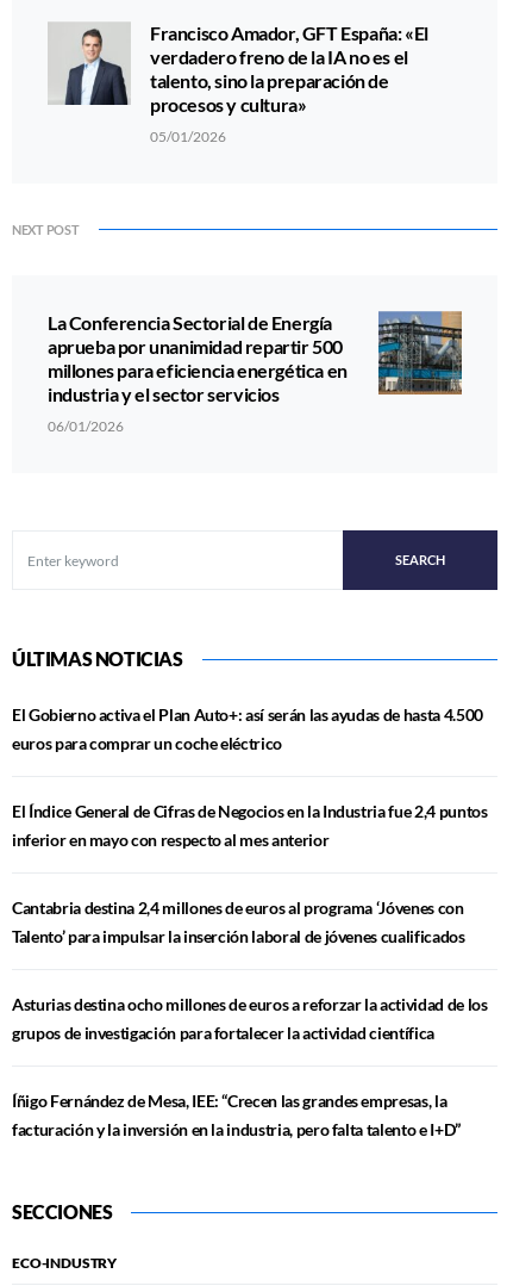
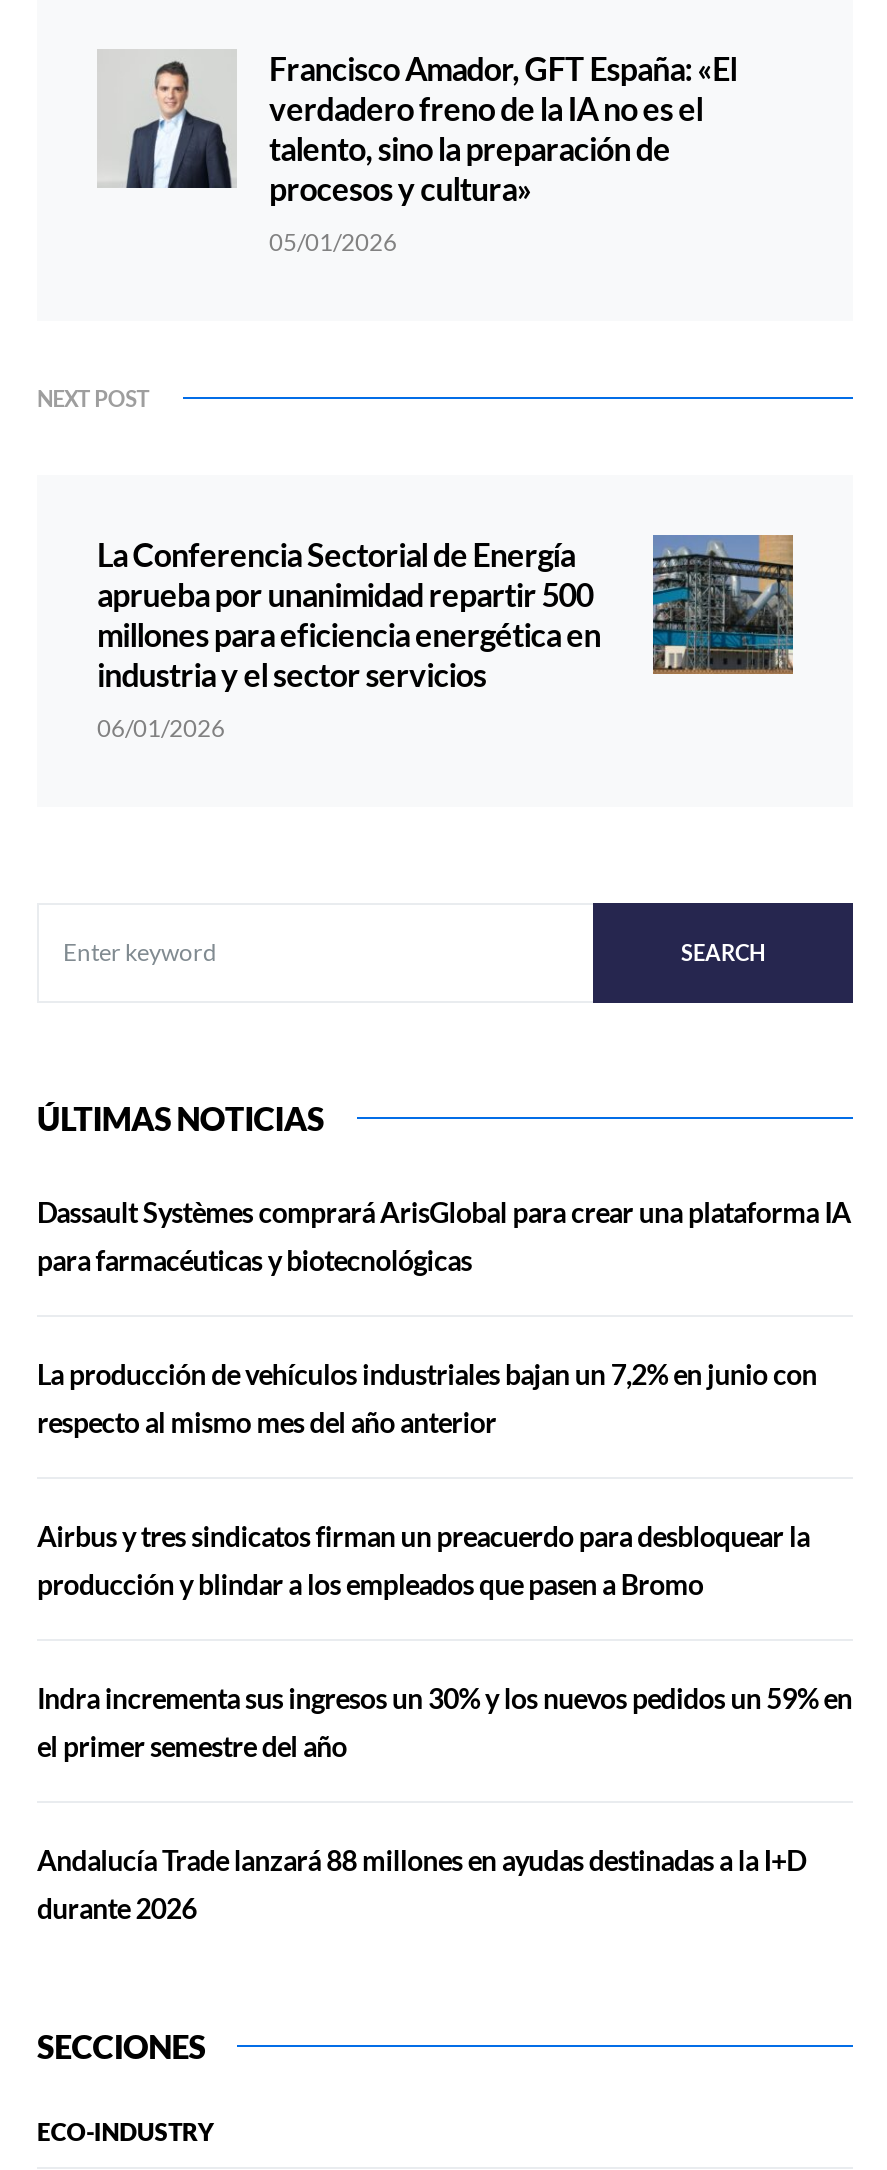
[12,705,483,753] El Gobierno activa el Plan Auto+: así serán las ayudas de hasta 4.500 | euros para comprar un coche eléctrico -> [37,1194,851,1276] Dassault Systèmes comprará ArisGlobal para crear una plataforma IA | para farmacéuticas y biotecnológicas
[12,801,487,850] El Índice General de Cifras de Negocios en la Industria fue 2,4 puntos | inferior en mayo con respecto al mes anterior -> [37,1356,817,1438] La producción de vehículos industriales bajan un 7,2% en junio con | respecto al mismo mes del año anterior
[12,898,465,947] Cantabria destina 2,4 millones de euros al programa ‘Jóvenes con | Talento’ para impulsar la inserción laboral de jóvenes cualificados -> [37,1518,809,1600] Airbus y tres sindicatos firman un preacuerdo para desbloquear la | producción y blindar a los empleados que pasen a Bromo
[12,994,487,1043] Asturias destina ocho millones de euros a reforzar la actividad de los | grupos de investigación para fortalecer la actividad científica -> [37,1680,852,1762] Indra incrementa sus ingresos un 30% y los nuevos pedidos un 59% en | el primer semestre del año
[12,1091,460,1140] Íñigo Fernández de Mesa, IEE: “Crecen las grandes empresas, la | facturación y la inversión en la industria, pero falta talento e I+D” -> [37,1842,805,1924] Andalucía Trade lanzará 88 millones en ayudas destinadas a la I+D | durante 2026

